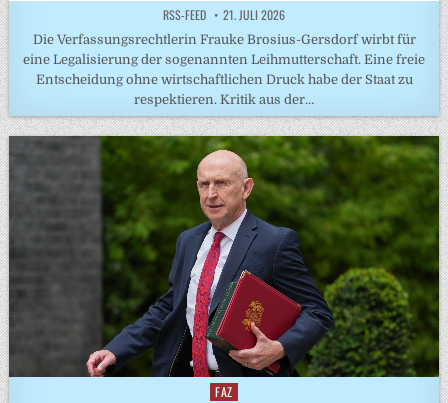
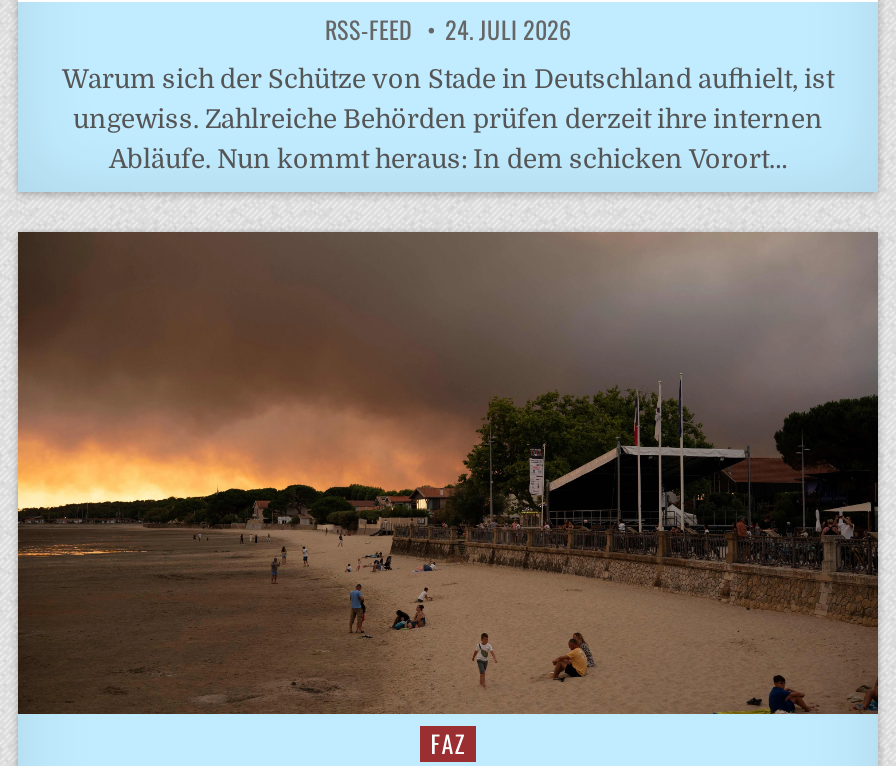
[163,6,285,23] RSS-FEED 21. JULI 2026 -> [325,12,571,46] RSS-FEED 24. JULI 2026
[23,32,425,107] Die Verfassungsrechtlerin Frauke Brosius-Gersdorf wirbt für | eine Legalisierung der sogenannten Leihmutterschaft. Eine freie | Entscheidung ohne wirtschaftlichen Druck habe der Staat zu | respektieren. Kritik aus der… -> [62,64,834,174] Warum sich der Schütze von Stade in Deutschland aufhielt, ist | ungewiss. Zahlreiche Behörden prüfen derzeit ihre internen | Abläufe. Nun kommt heraus: In dem schicken Vorort…
[8,136,439,378] [image] -> [16,232,878,716] [image]

